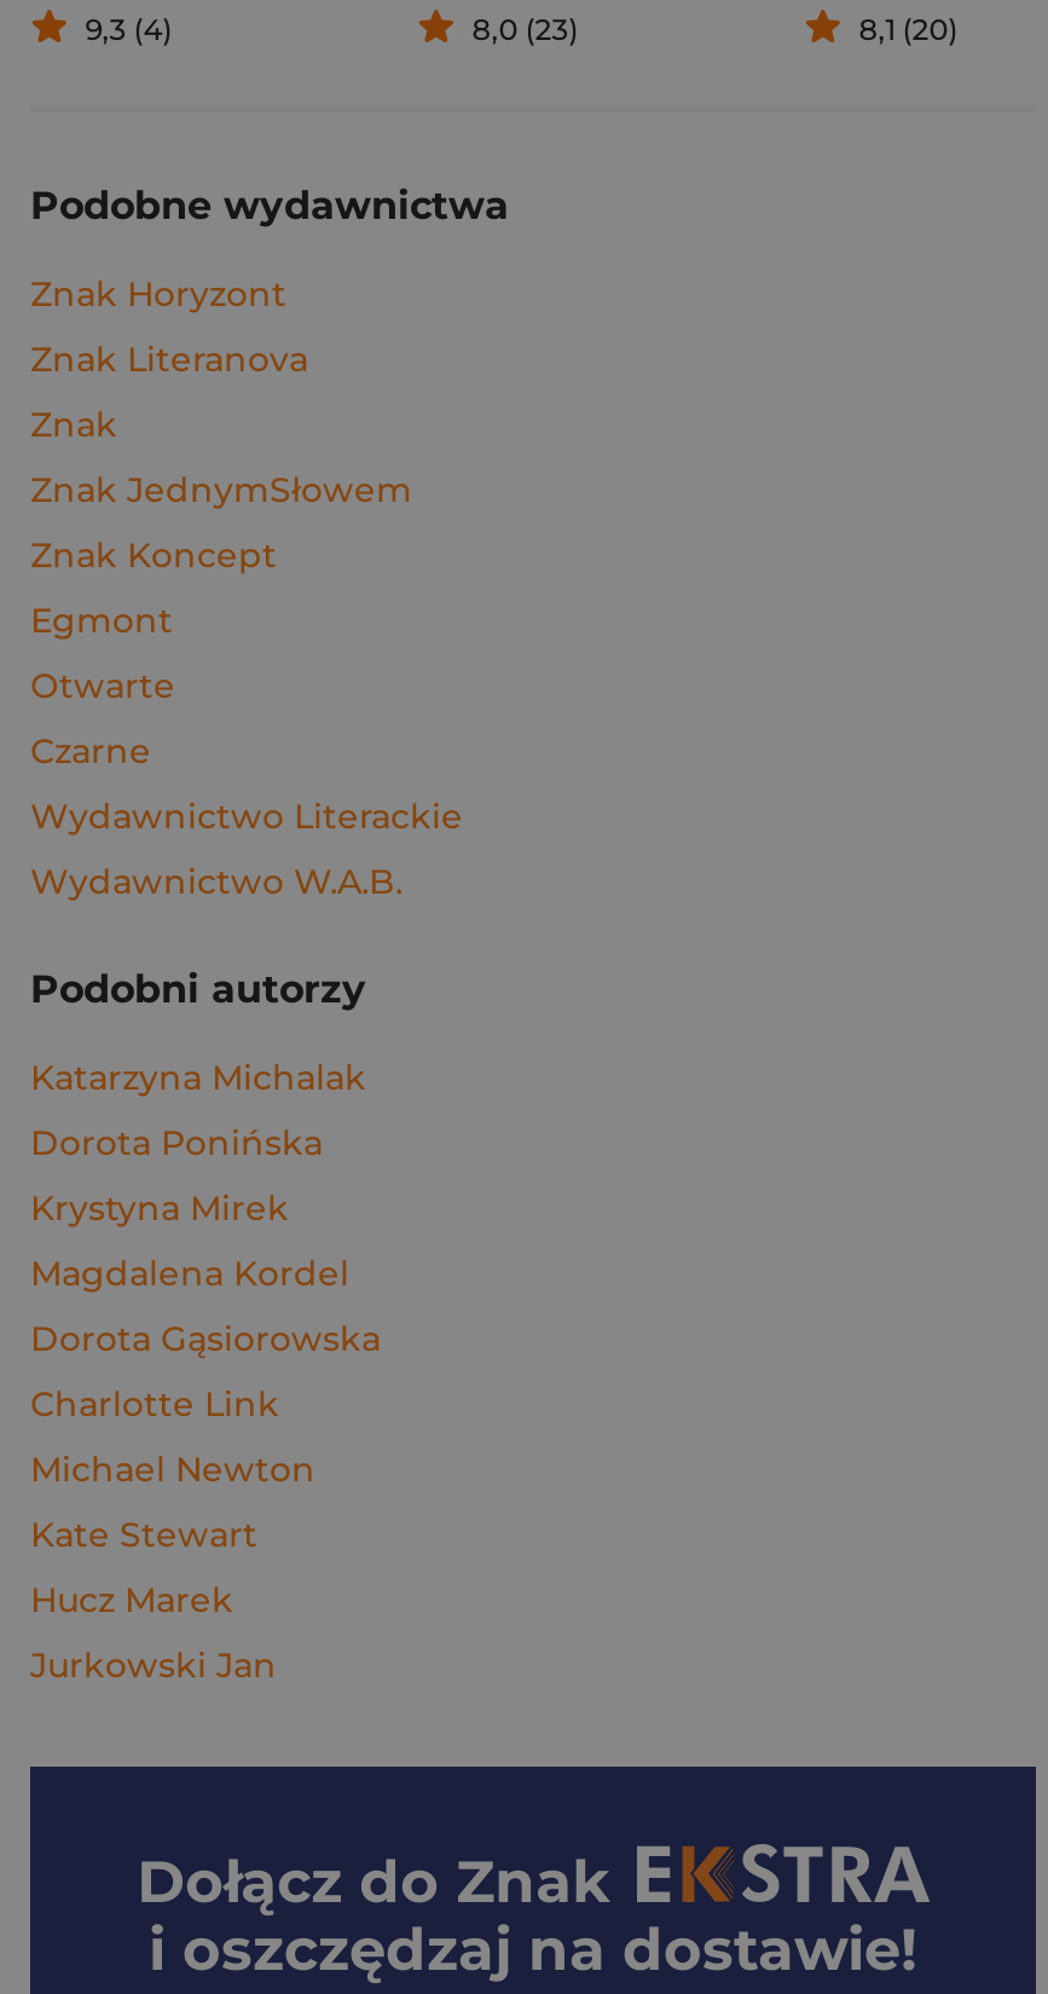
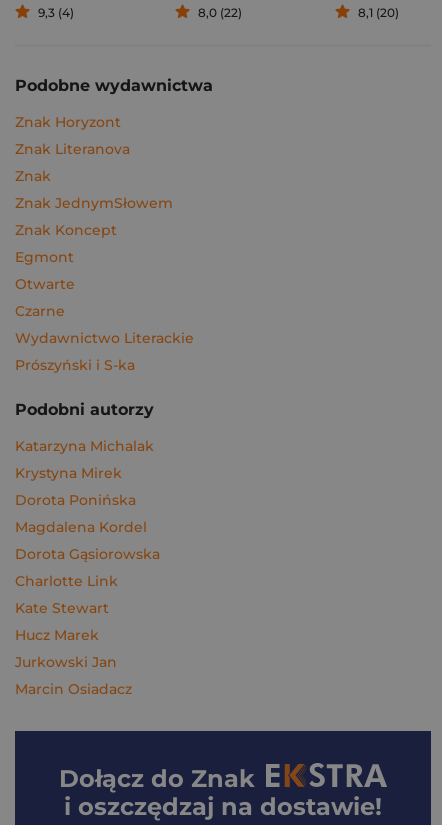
[472,11,579,47] 8,0 (23) -> [198,5,242,20] 8,0 (22)
[30,860,403,903] Wydawnictwo W.A.B. -> [15,356,135,374] Prószyński i S-ka
moved [30,1121,323,1164] -> [15,491,136,509]: Dorota Ponińska
moved [30,1186,289,1230] -> [15,464,122,482]: Krystyna Mirek
[30,1447,315,1491] Michael Newton -> none
moved [30,1513,277,1687] -> [15,599,117,671]: Kate Stewart | Hucz Marek | Jurkowski Jan
none -> [15,680,132,698] Marcin Osiadacz

